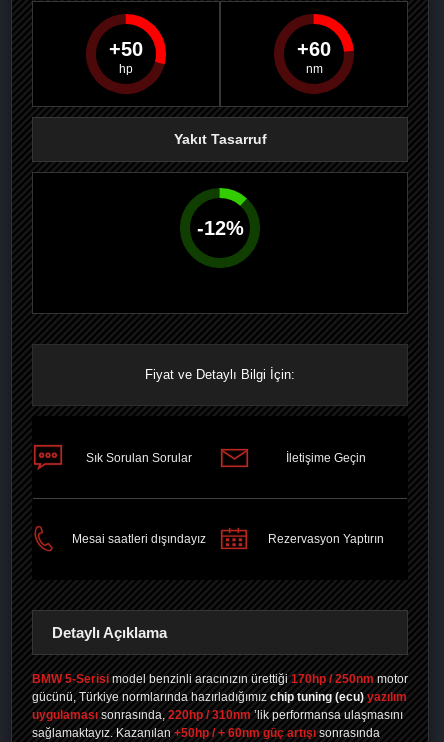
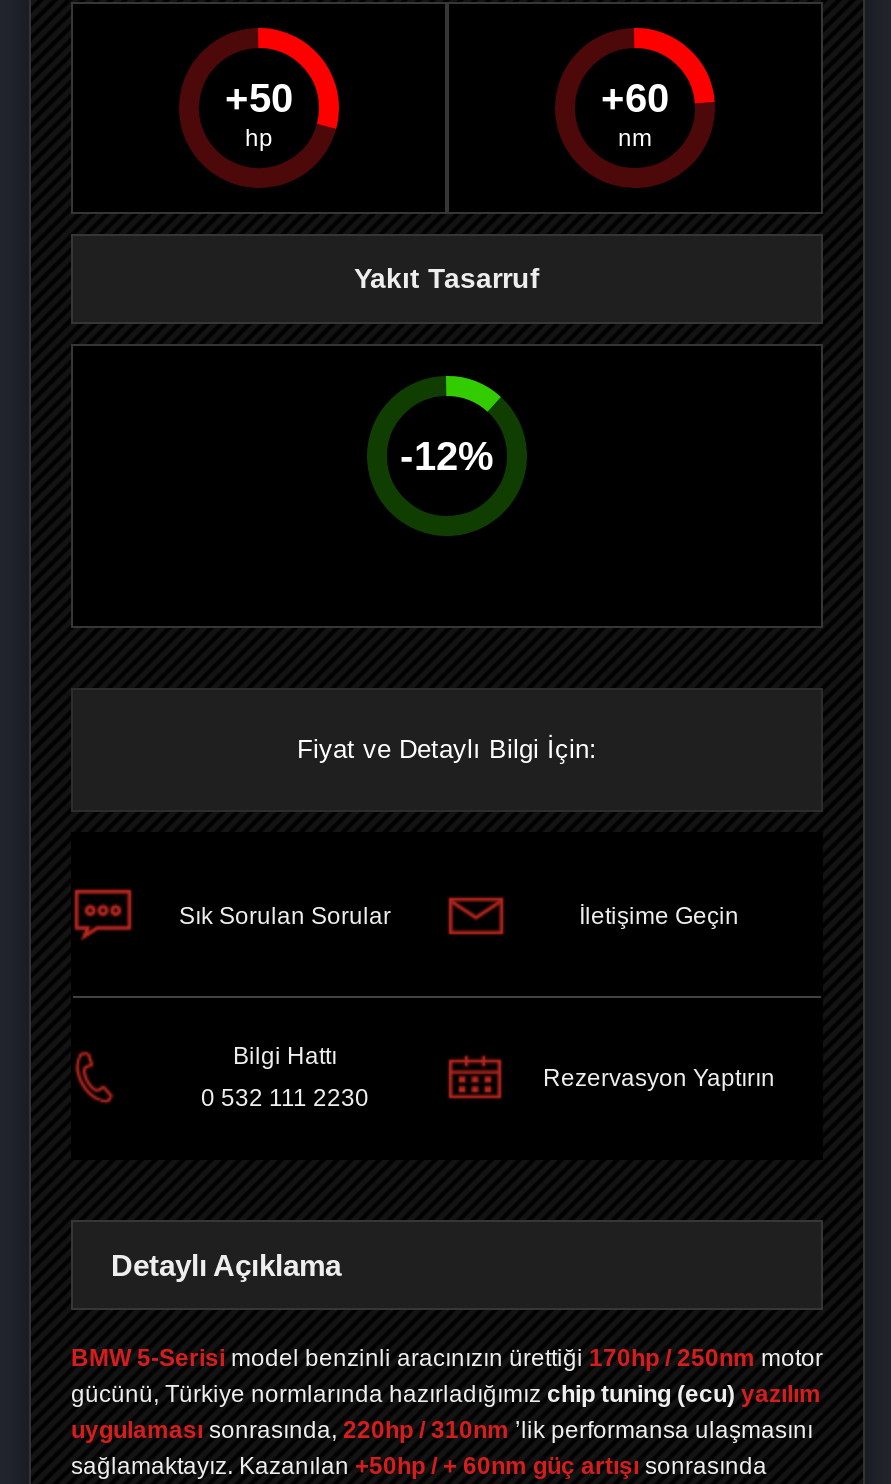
[72,531,206,545] Mesai saatleri dışındayız -> [201,1042,369,1112] Bilgi Hattı | 0 532 111 2230

